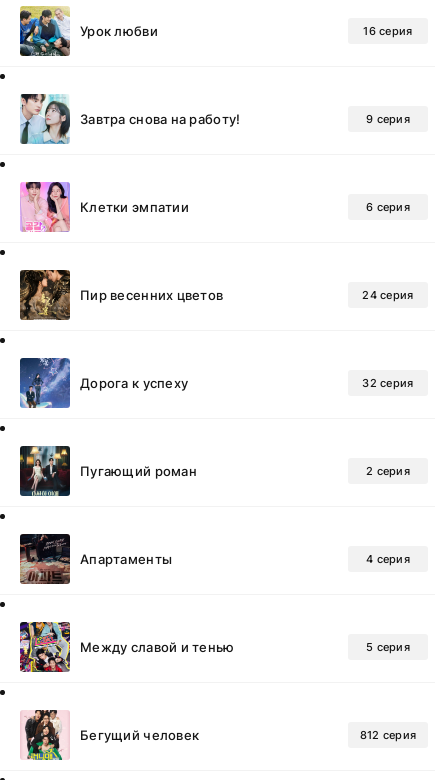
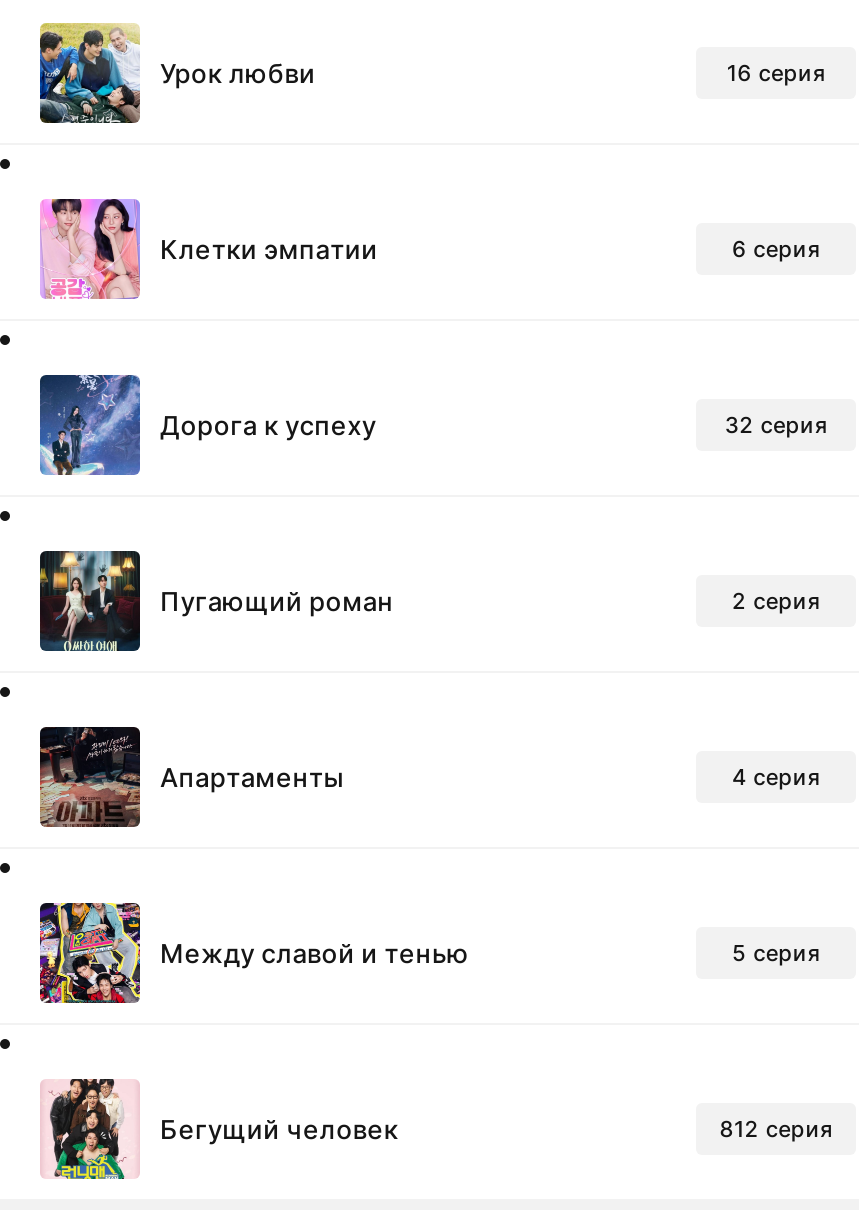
[20,93,410,145] [image] | Завтра снова на работу! | 9 серия -> none
[19,269,414,321] [image] | Пир весенних цветов | 24 серия -> none

